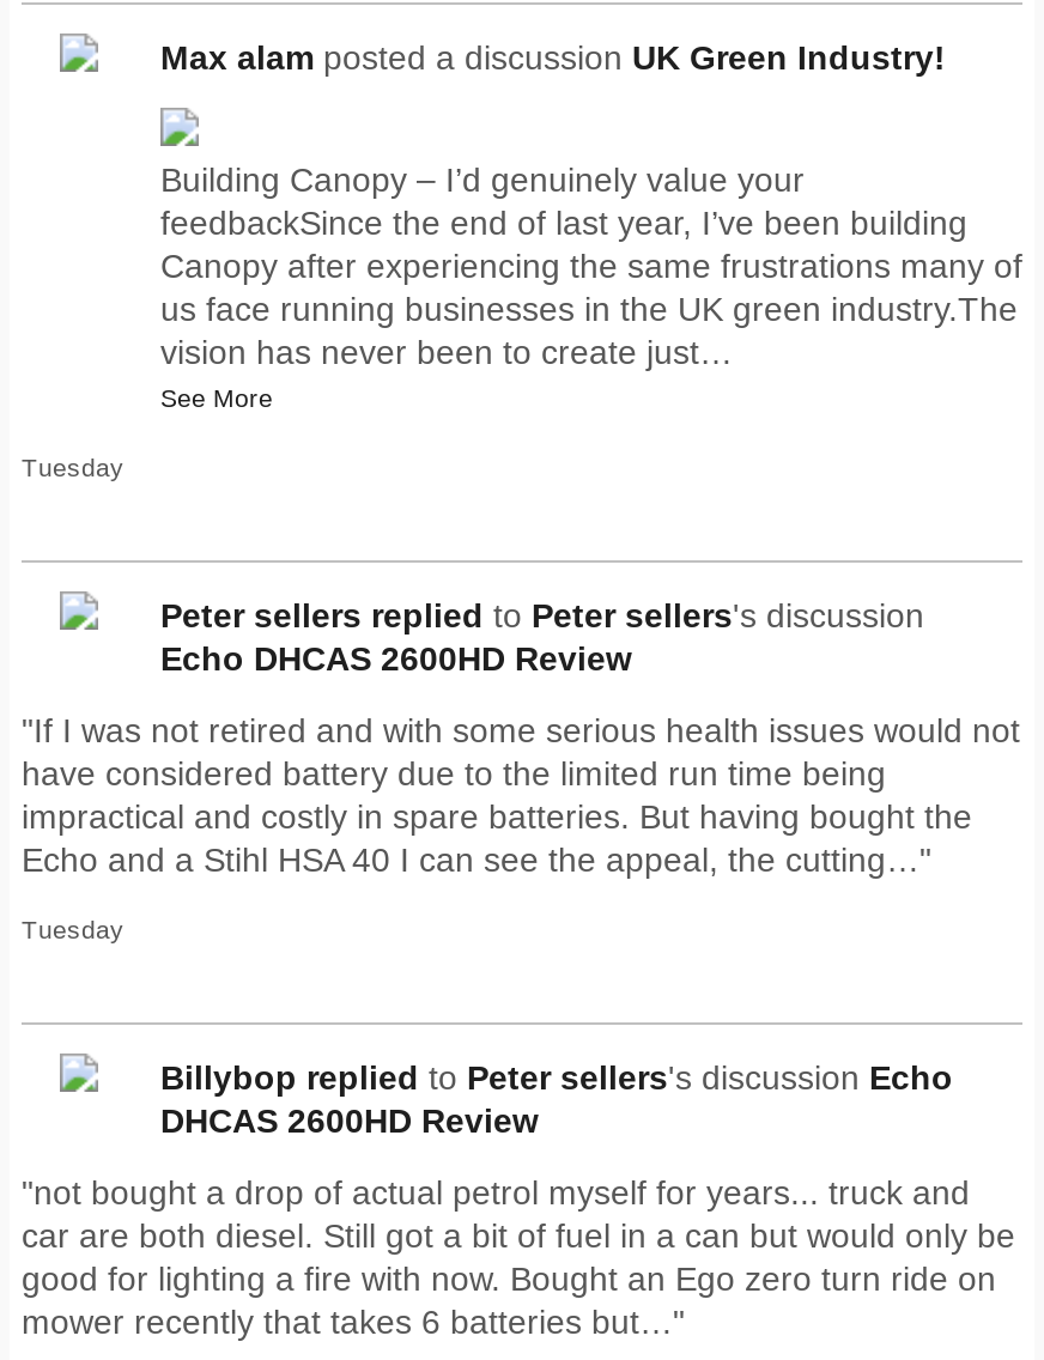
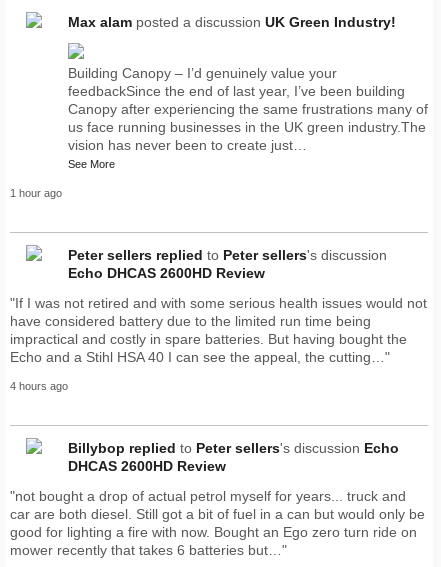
[22,452,125,481] Tuesday -> [10,187,62,199] 1 hour ago
[22,914,125,943] Tuesday -> [10,380,68,392] 4 hours ago

